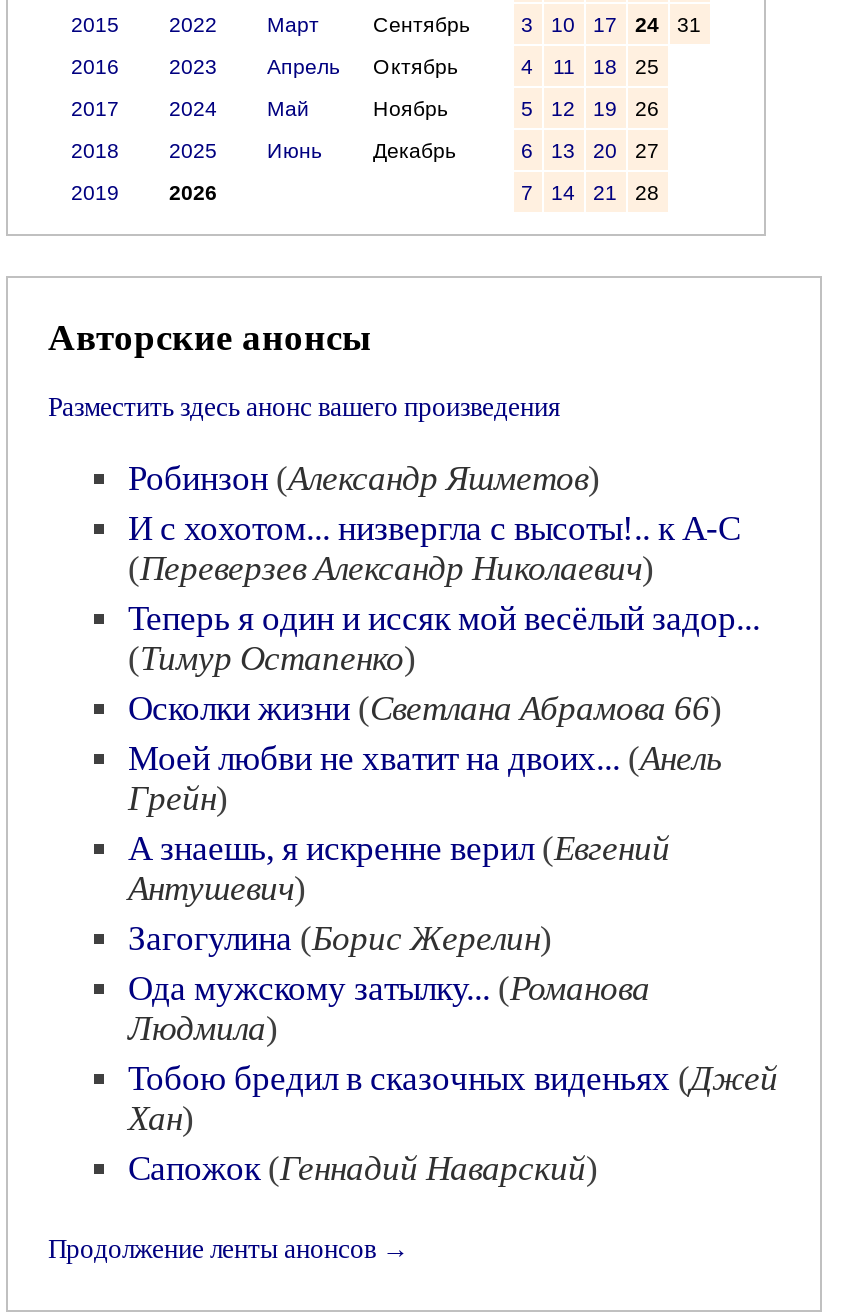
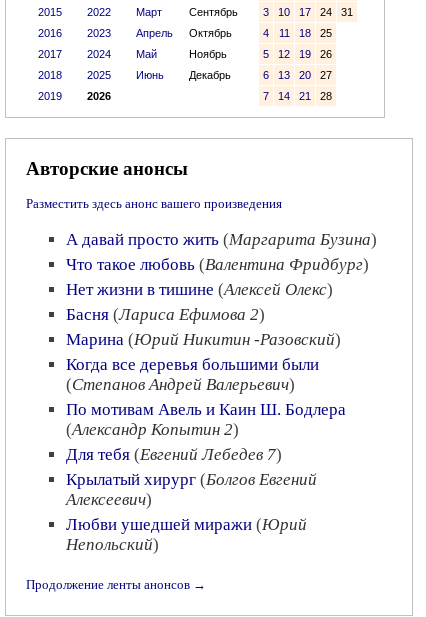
[128,460,778,1188] Робинзон (Александр Яшметов) | И с хохотом... низвергла с высоты!.. к А-С | (Переверзев Александр Николаевич) | Теперь я один и иссяк мой весёлый задор... | (Тимур Остапенко) | Осколки жизни (Светлана Абрамова 66) | Моей любви не хватит на двоих... (Анель | Грейн) | А знаешь, я искренне верил (Евгений | Антушевич) | Загогулина (Борис Жерелин) | Ода мужскому затылку... (Романова | Людмила) | Тобою бредил в сказочных виденьях (Джей | Хан) | Сапожок (Геннадий Наварский) -> [66,230,377,554] А давай просто жить (Маргарита Бузина) | Что такое любовь (Валентина Фридбург) | Нет жизни в тишине (Алексей Олекс) | Басня (Лариса Ефимова 2) | Марина (Юрий Никитин -Разовский) | Когда все деревья большими были | (Степанов Андрей Валерьевич) | По мотивам Авель и Каин Ш. Бодлера | (Александр Копытин 2) | Для тебя (Евгений Лебедев 7) | Крылатый хирург (Болгов Евгений | Алексеевич) | Любви ушедшей миражи (Юрий | Непольский)

